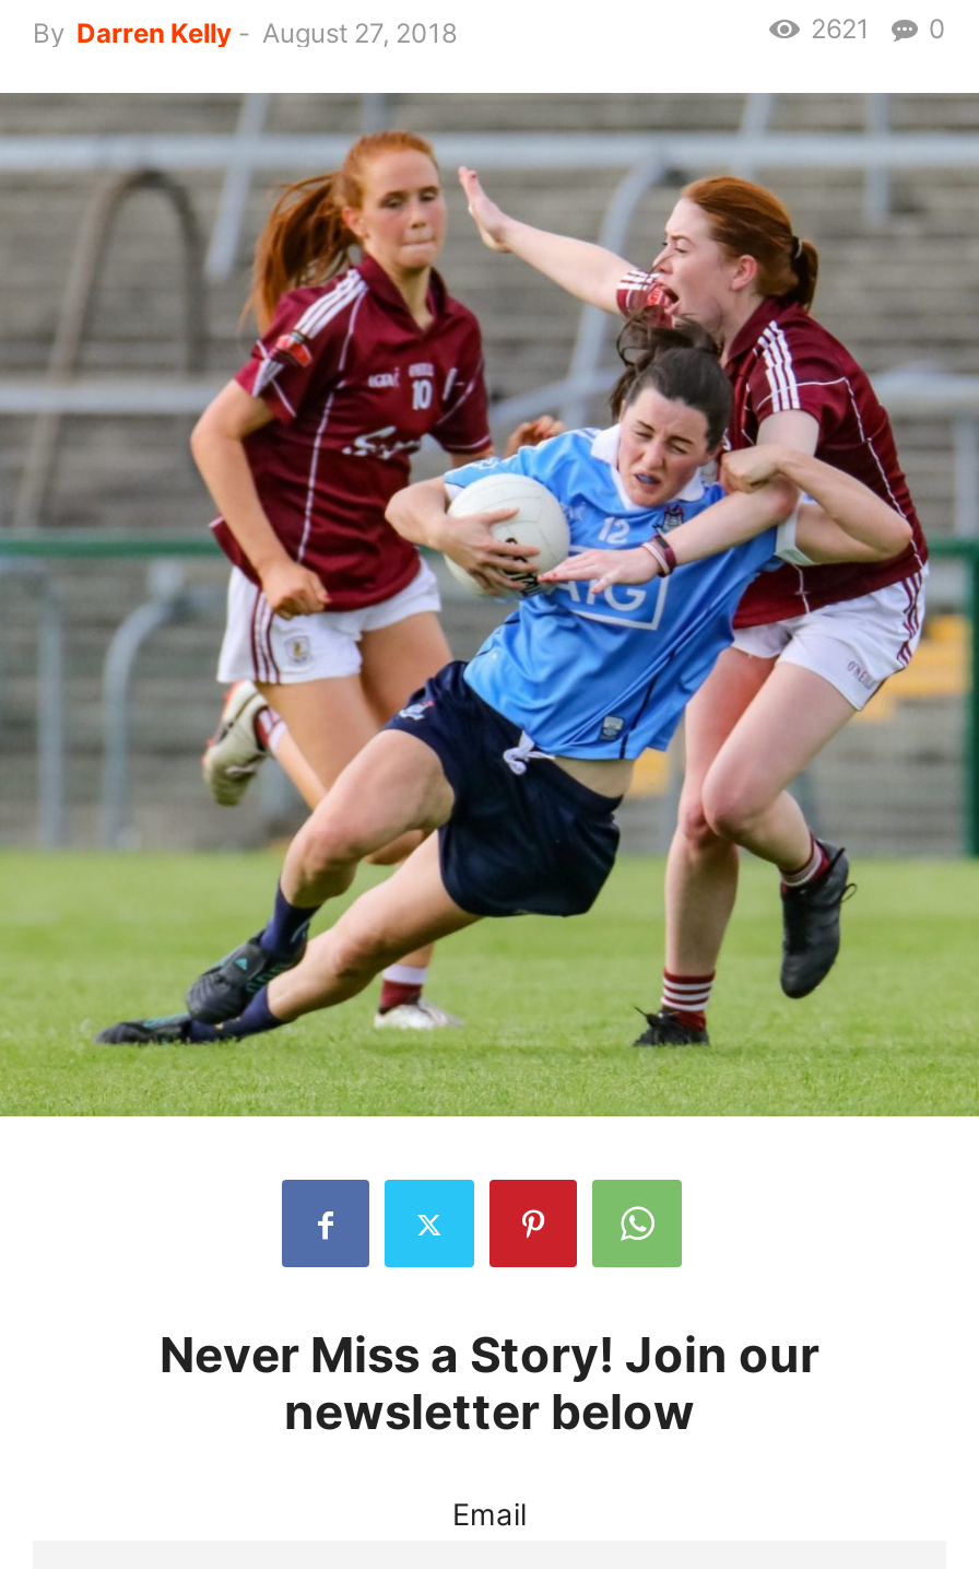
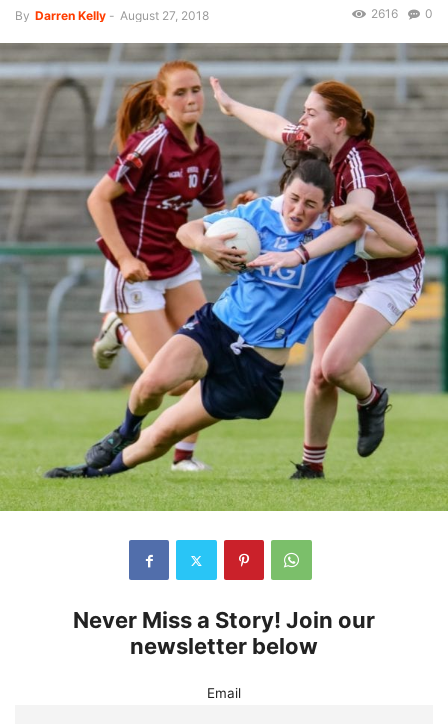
[811,12,946,45] 2621 0 -> [371,6,433,21] 2616 0

